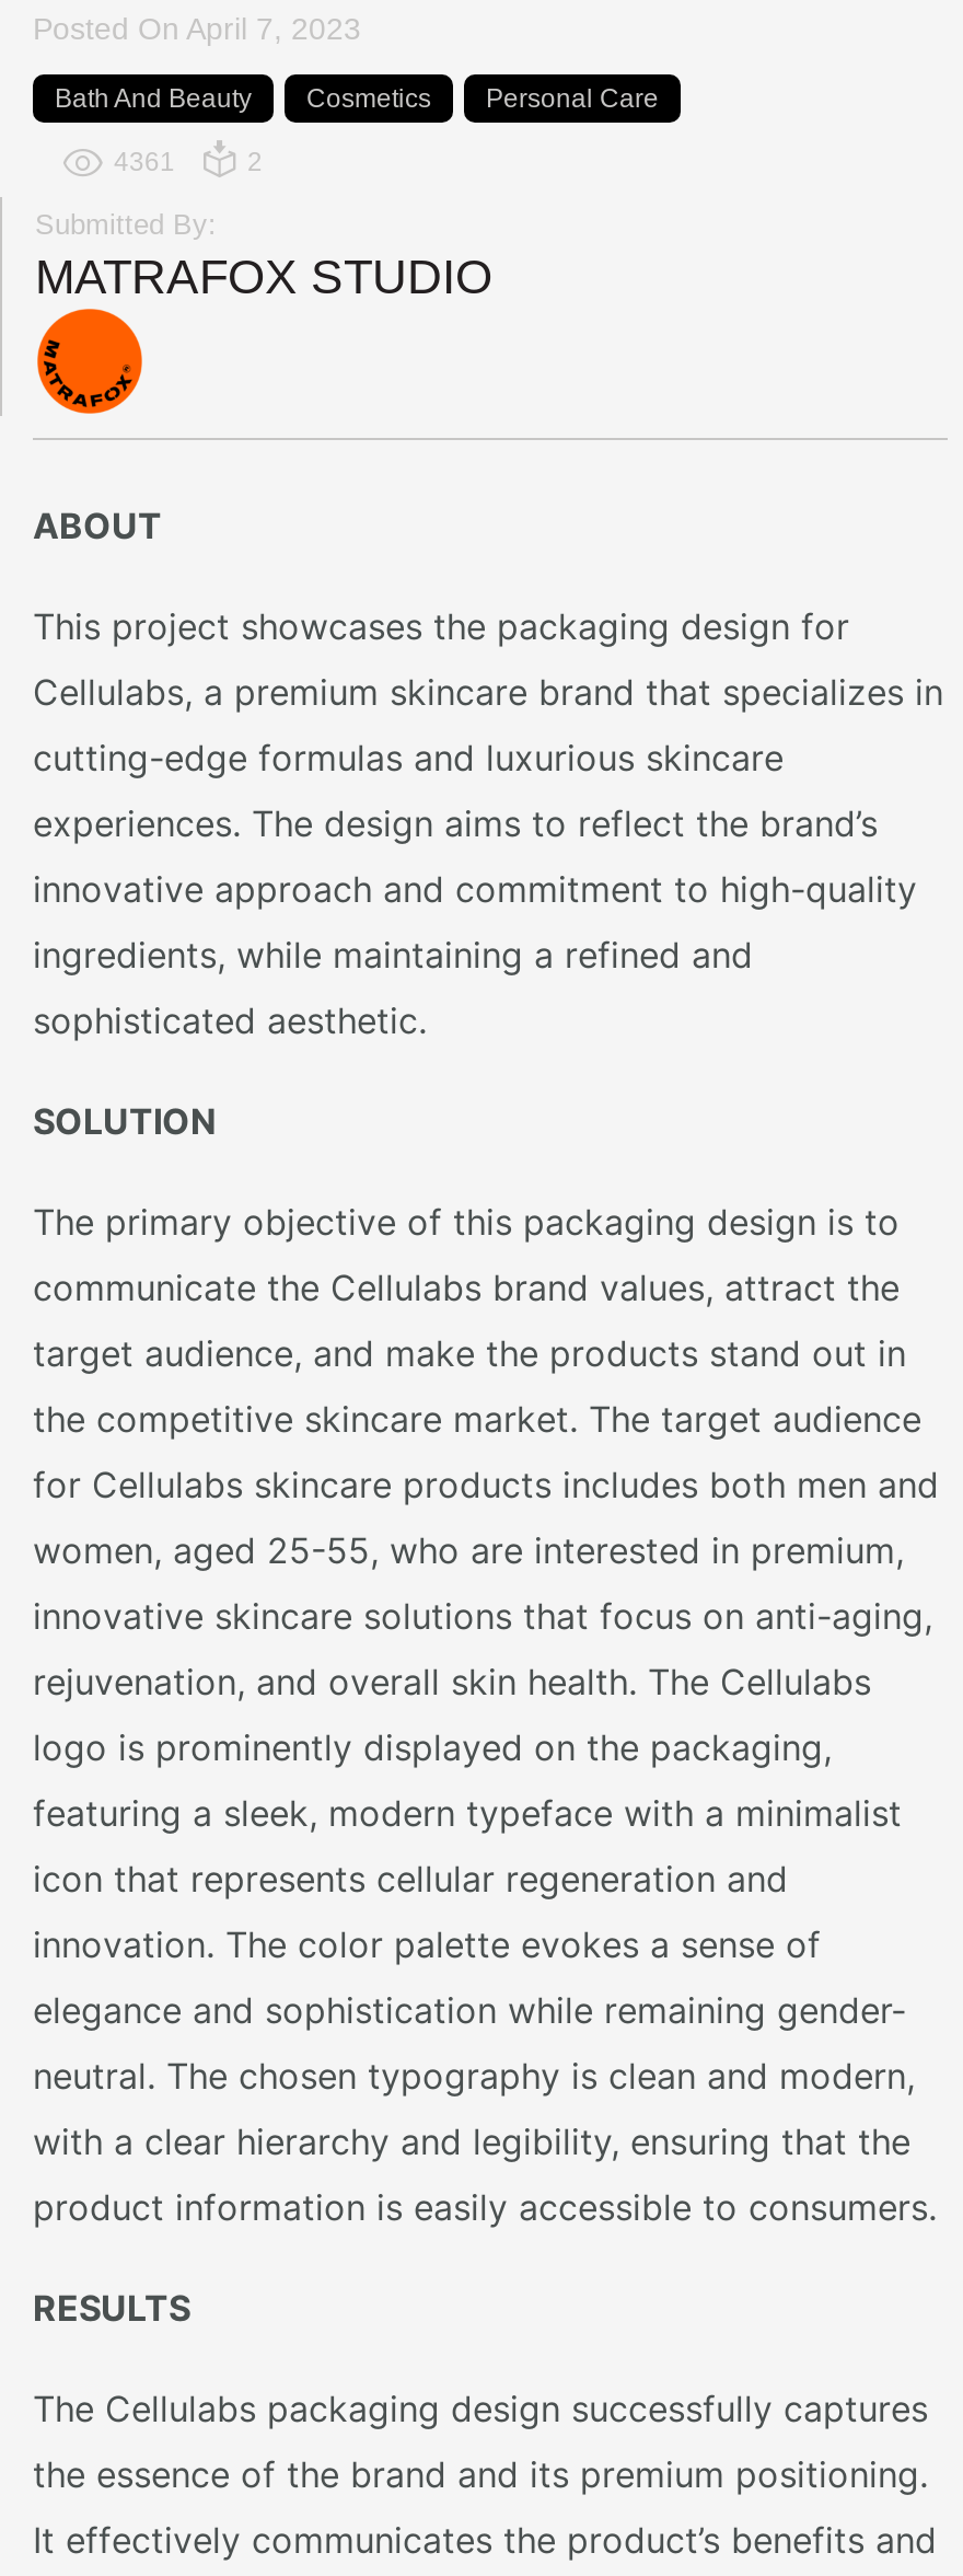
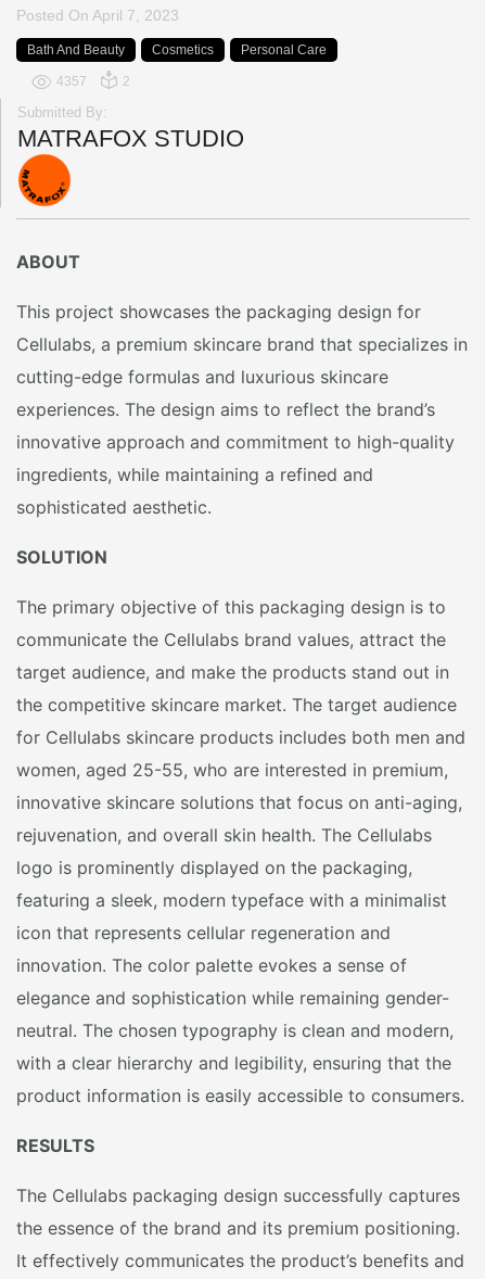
[114,148,175,178] 4361 -> [56,74,87,90] 4357

